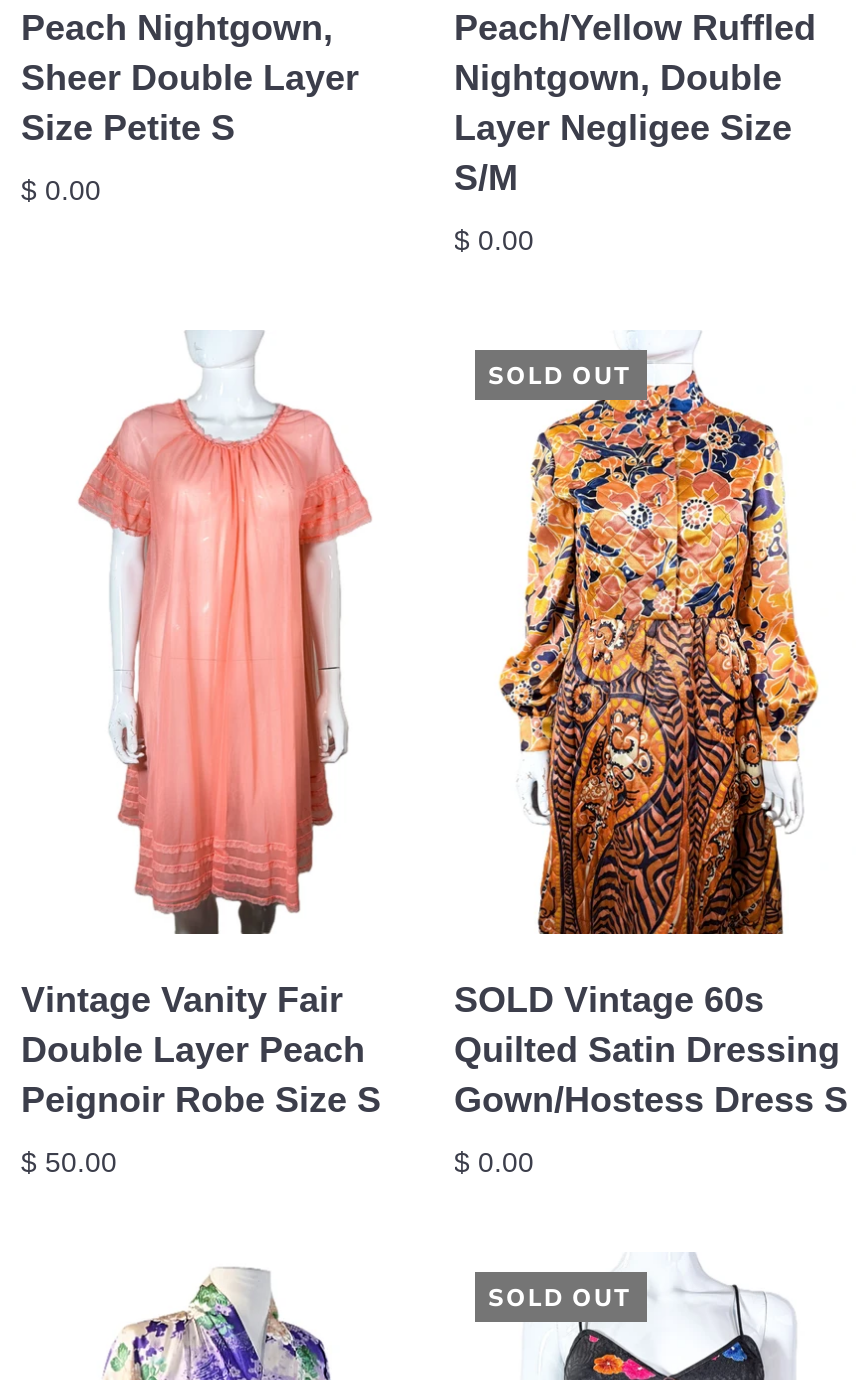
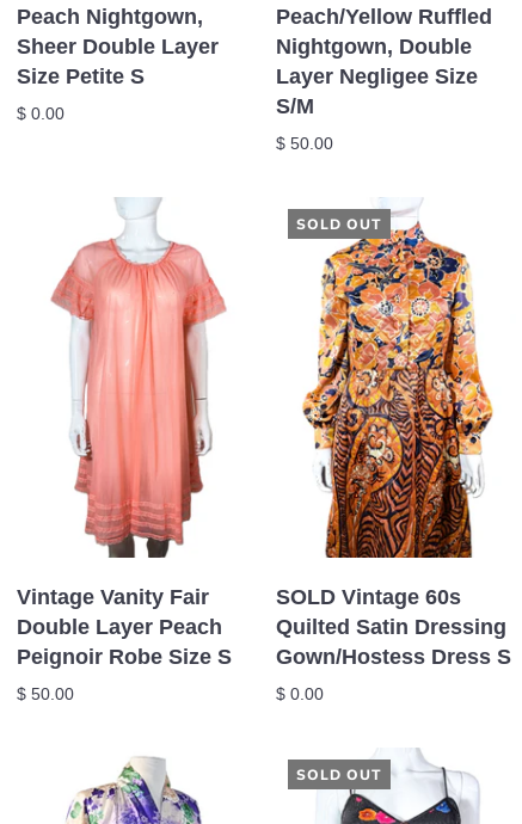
[454,223,534,255] $ 0.00 -> [275,133,333,152] $ 50.00

